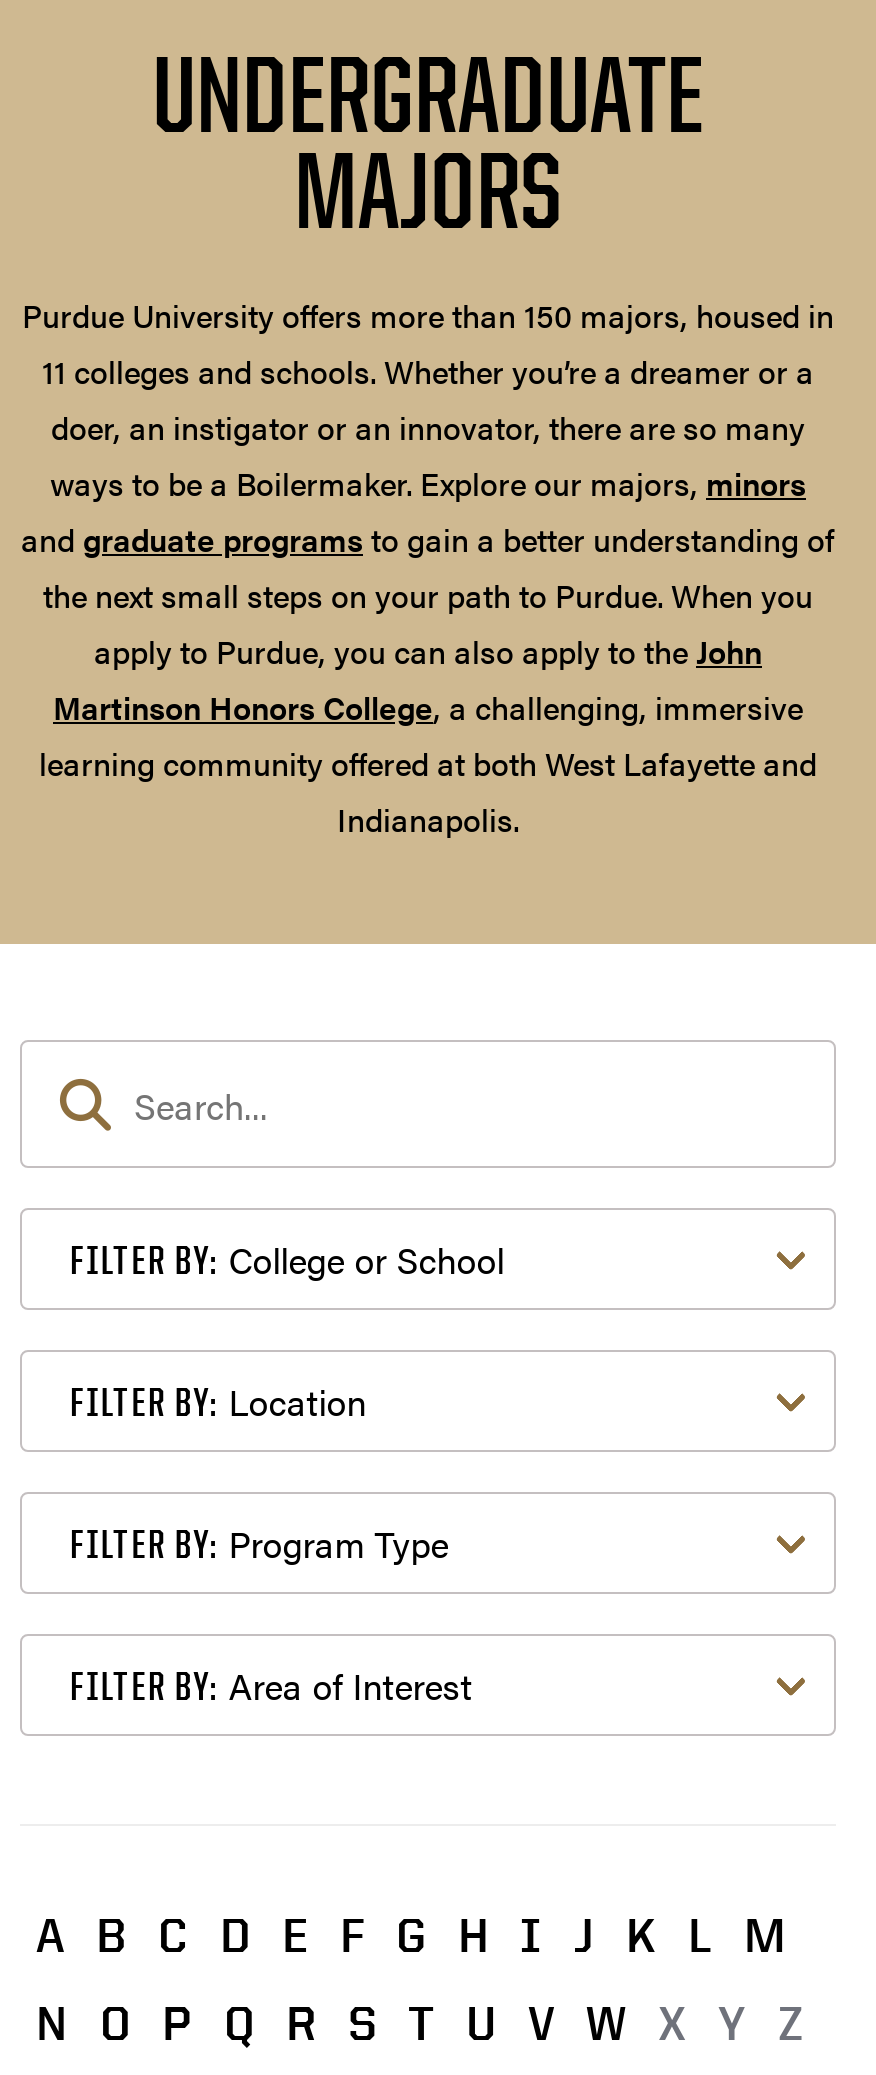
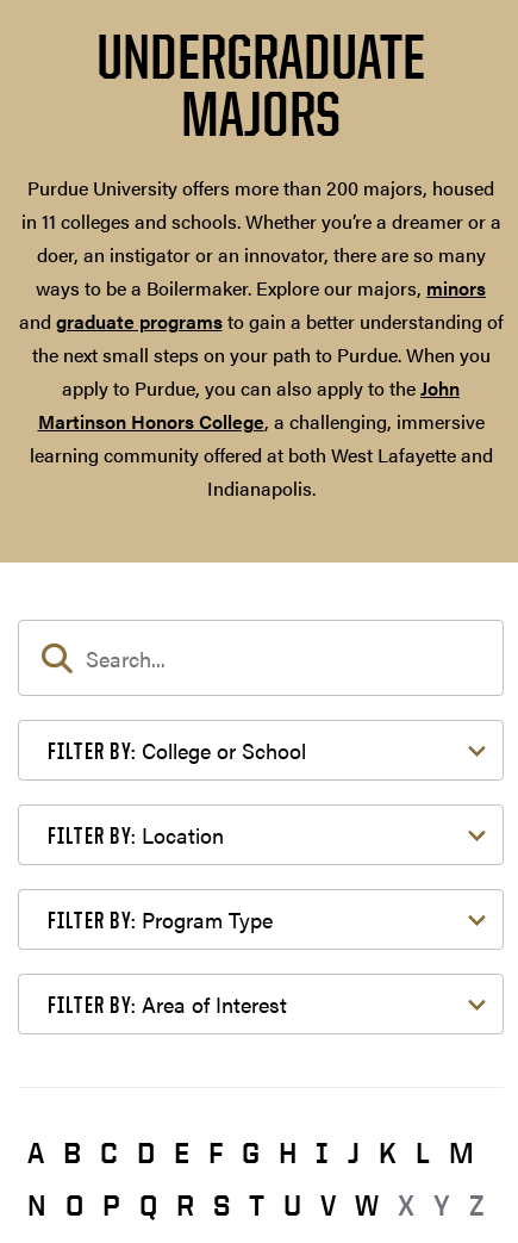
[22,292,834,394] Purdue University offers more than 150 majors, housed in | 11 colleges and schools. Whether you’re a dreamer or a -> [21,174,501,235] Purdue University offers more than 200 majors, housed | in 11 colleges and schools. Whether you’re a dreamer or a

